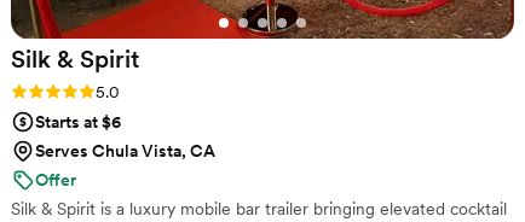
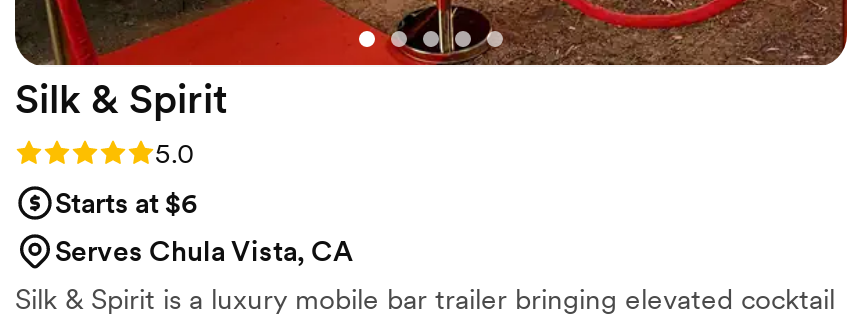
[35,171,76,190] Offer -> none

